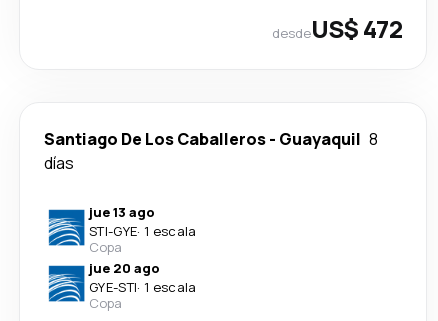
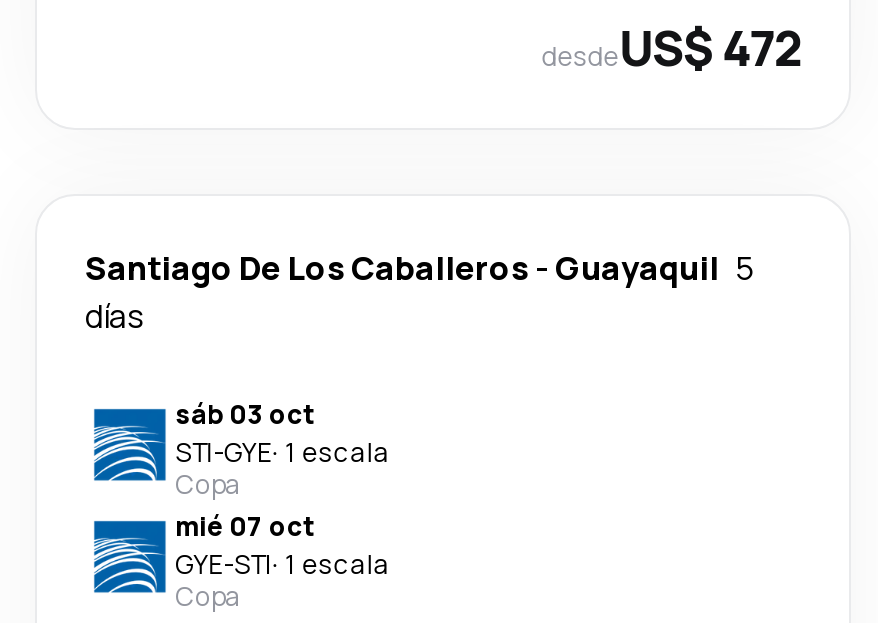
[44,128,378,150] Santiago De Los Caballeros - Guayaquil 8 -> [85,246,755,290] Santiago De Los Caballeros - Guayaquil 5
[89,203,155,221] jue 13 ago -> [175,396,315,432] sáb 03 oct
[89,259,160,277] jue 20 ago -> [175,508,315,544] mié 07 oct

